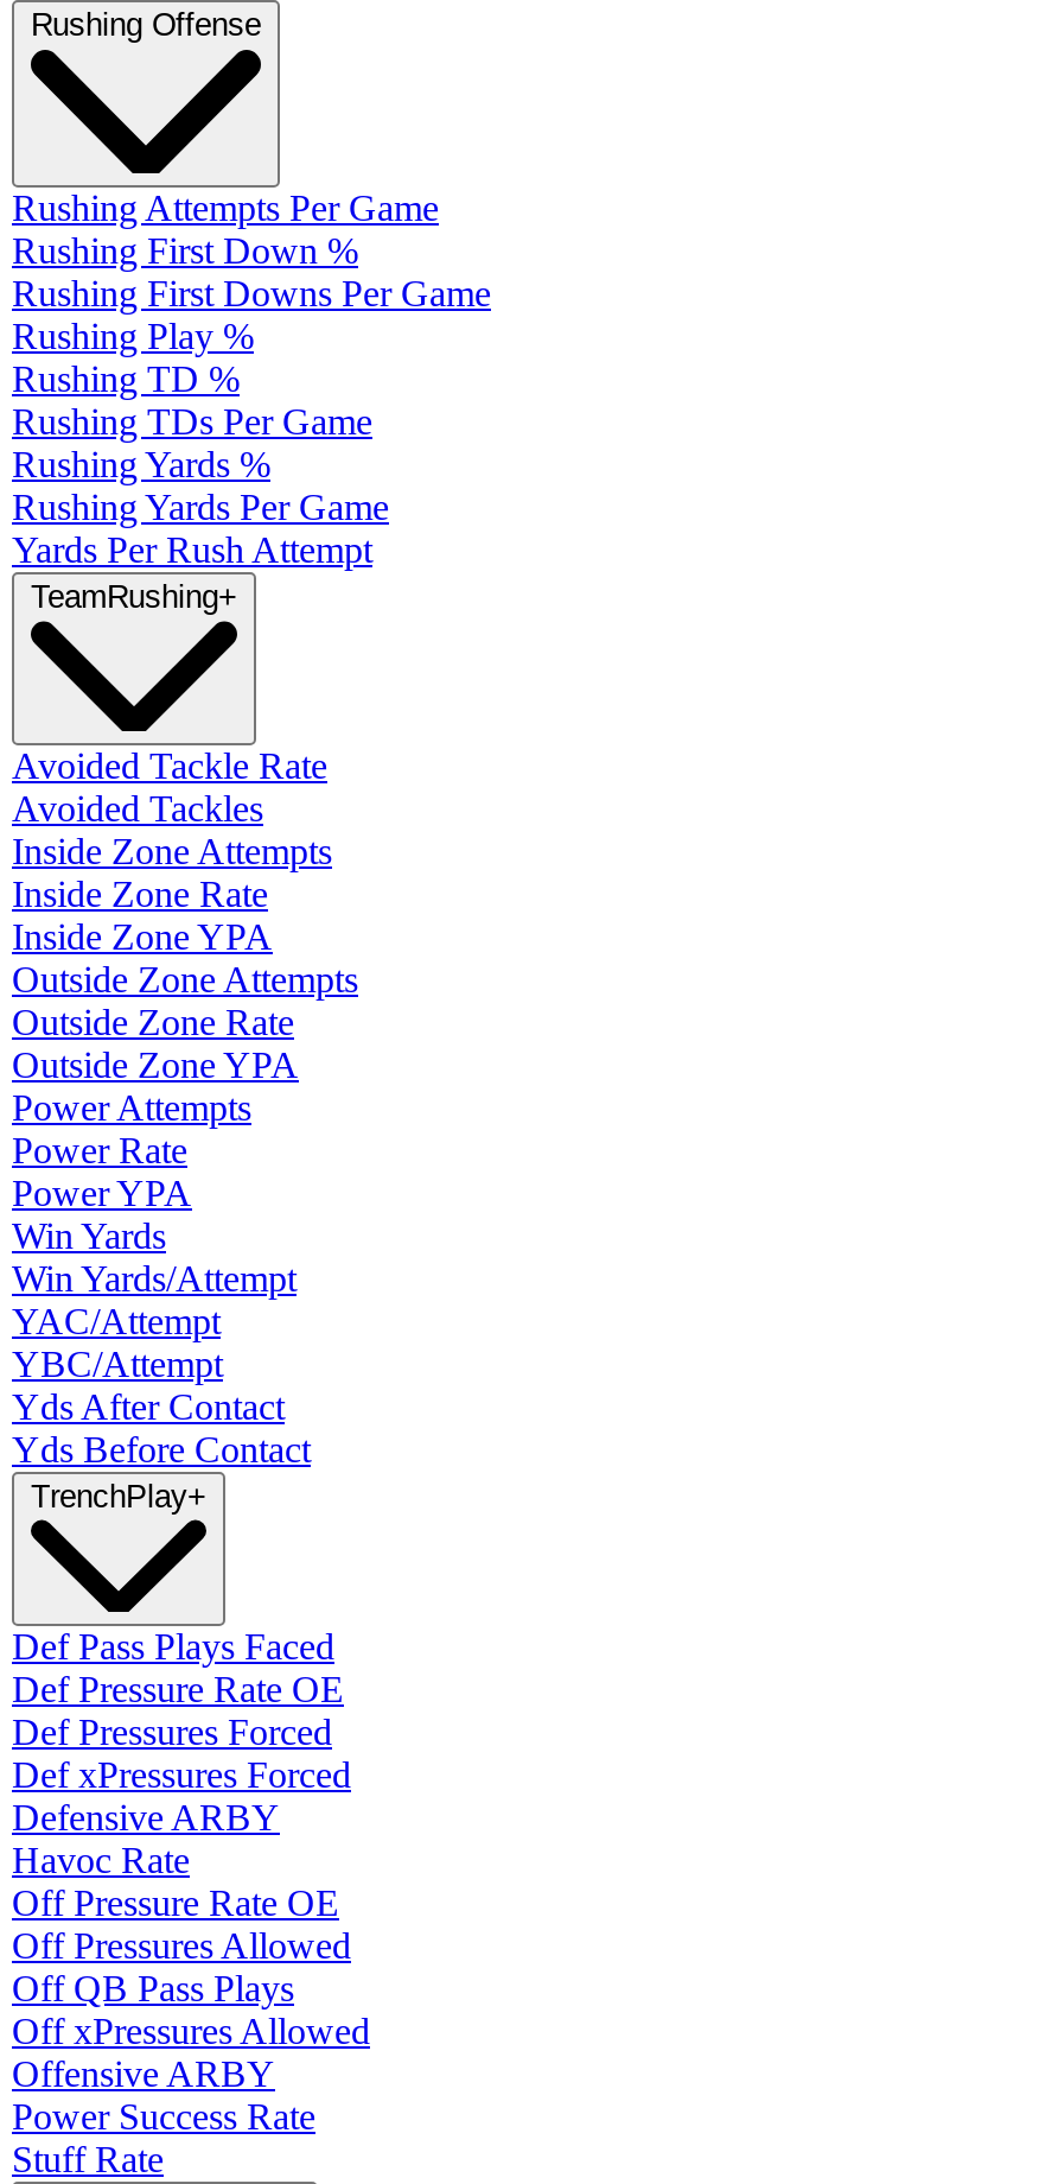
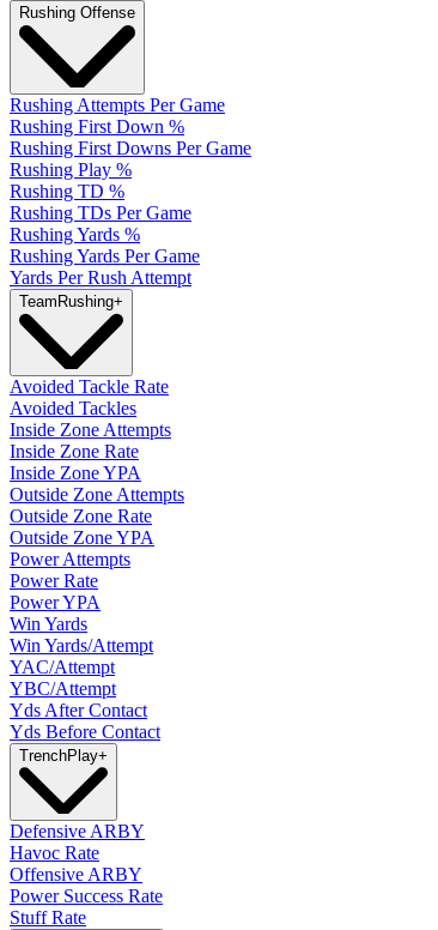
[12,1627,351,1795] Def Pass Plays Faced | Def Pressure Rate OE | Def Pressures Forced | Def xPressures Forced -> none
[12,1883,370,2052] Off Pressure Rate OE | Off Pressures Allowed | Off QB Pass Plays | Off xPressures Allowed -> none

